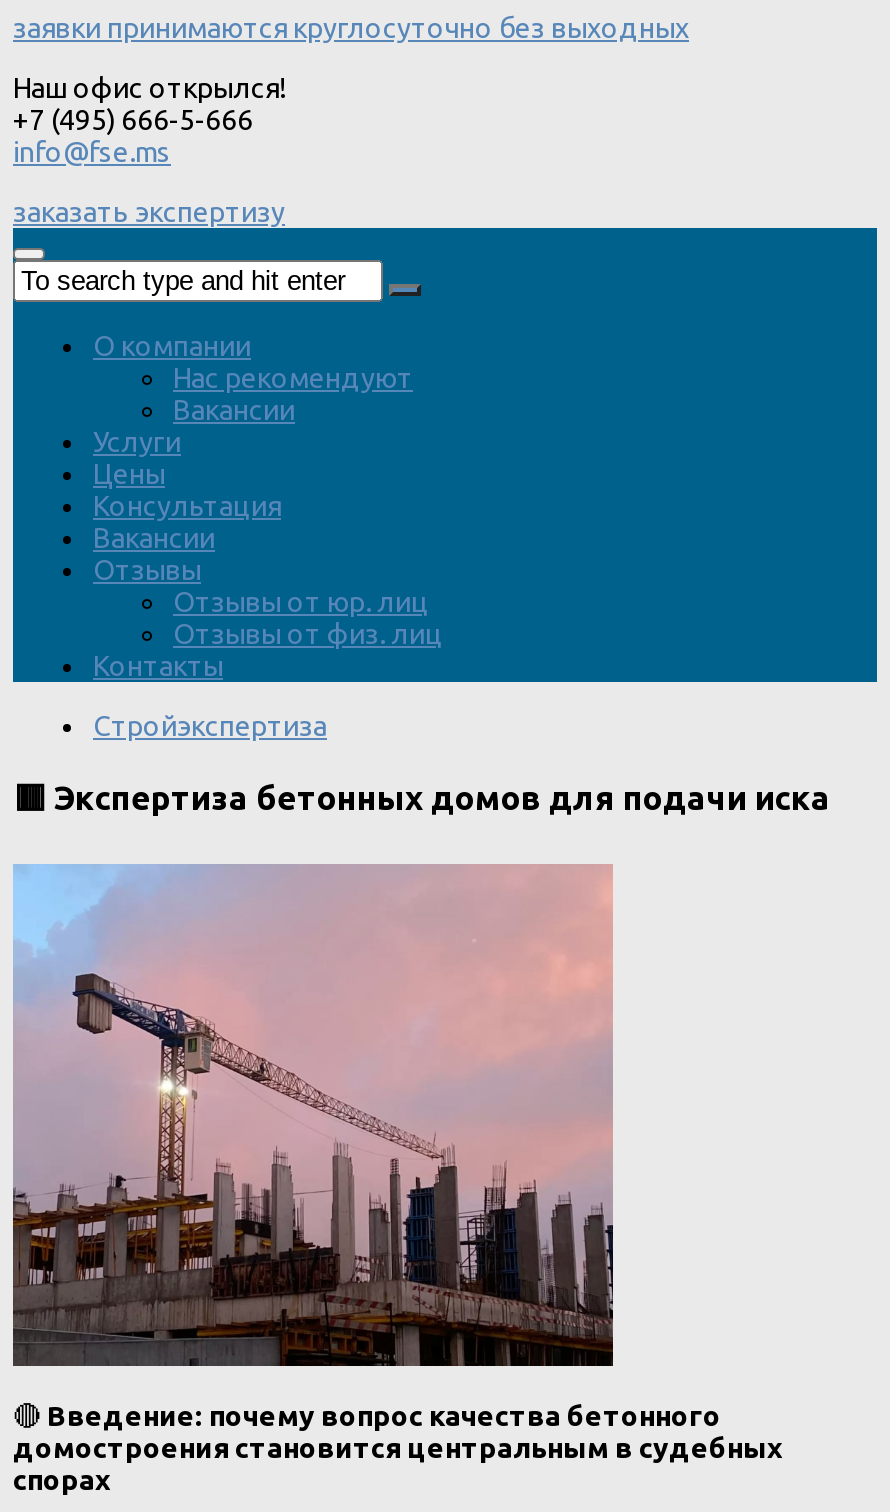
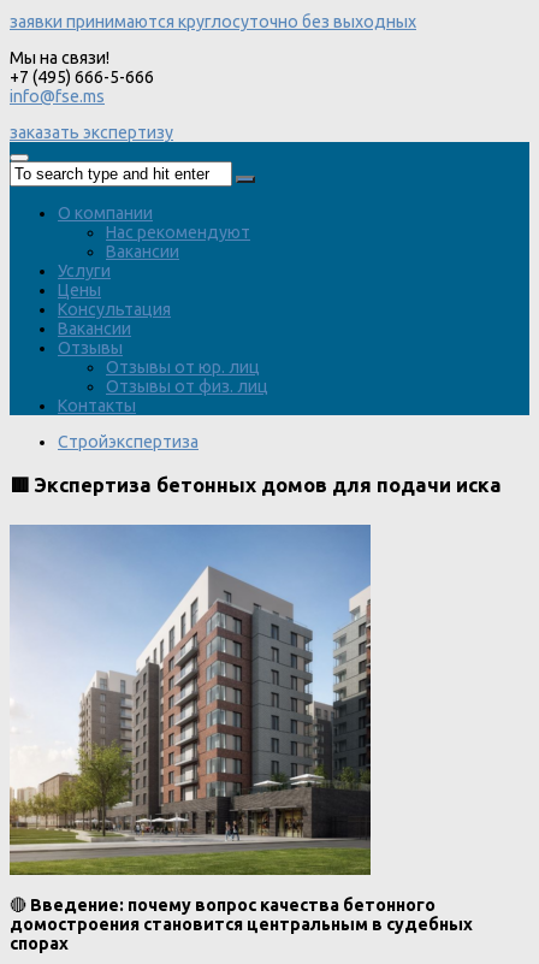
[13,72,285,104] Наш офис открылся! -> [10,48,109,67] Мы на связи!
[11,864,613,1368] [image] -> [10,525,372,876] [image]

